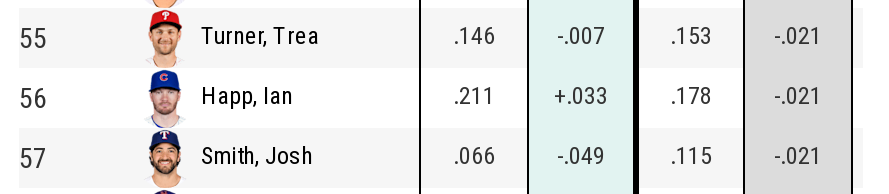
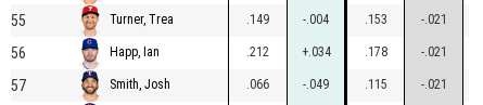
[453,21,495,49] .146 -> [246,11,269,27] .149
[557,21,605,49] -.007 -> [303,11,329,27] -.004
[453,81,495,109] .211 -> [246,44,269,59] .212
[554,81,608,109] +.033 -> [301,44,331,59] +.034

